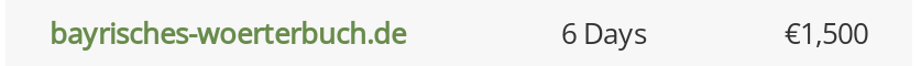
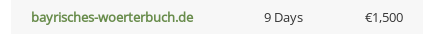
[561,13,647,53] 6 Days -> [263,8,302,26] 9 Days

